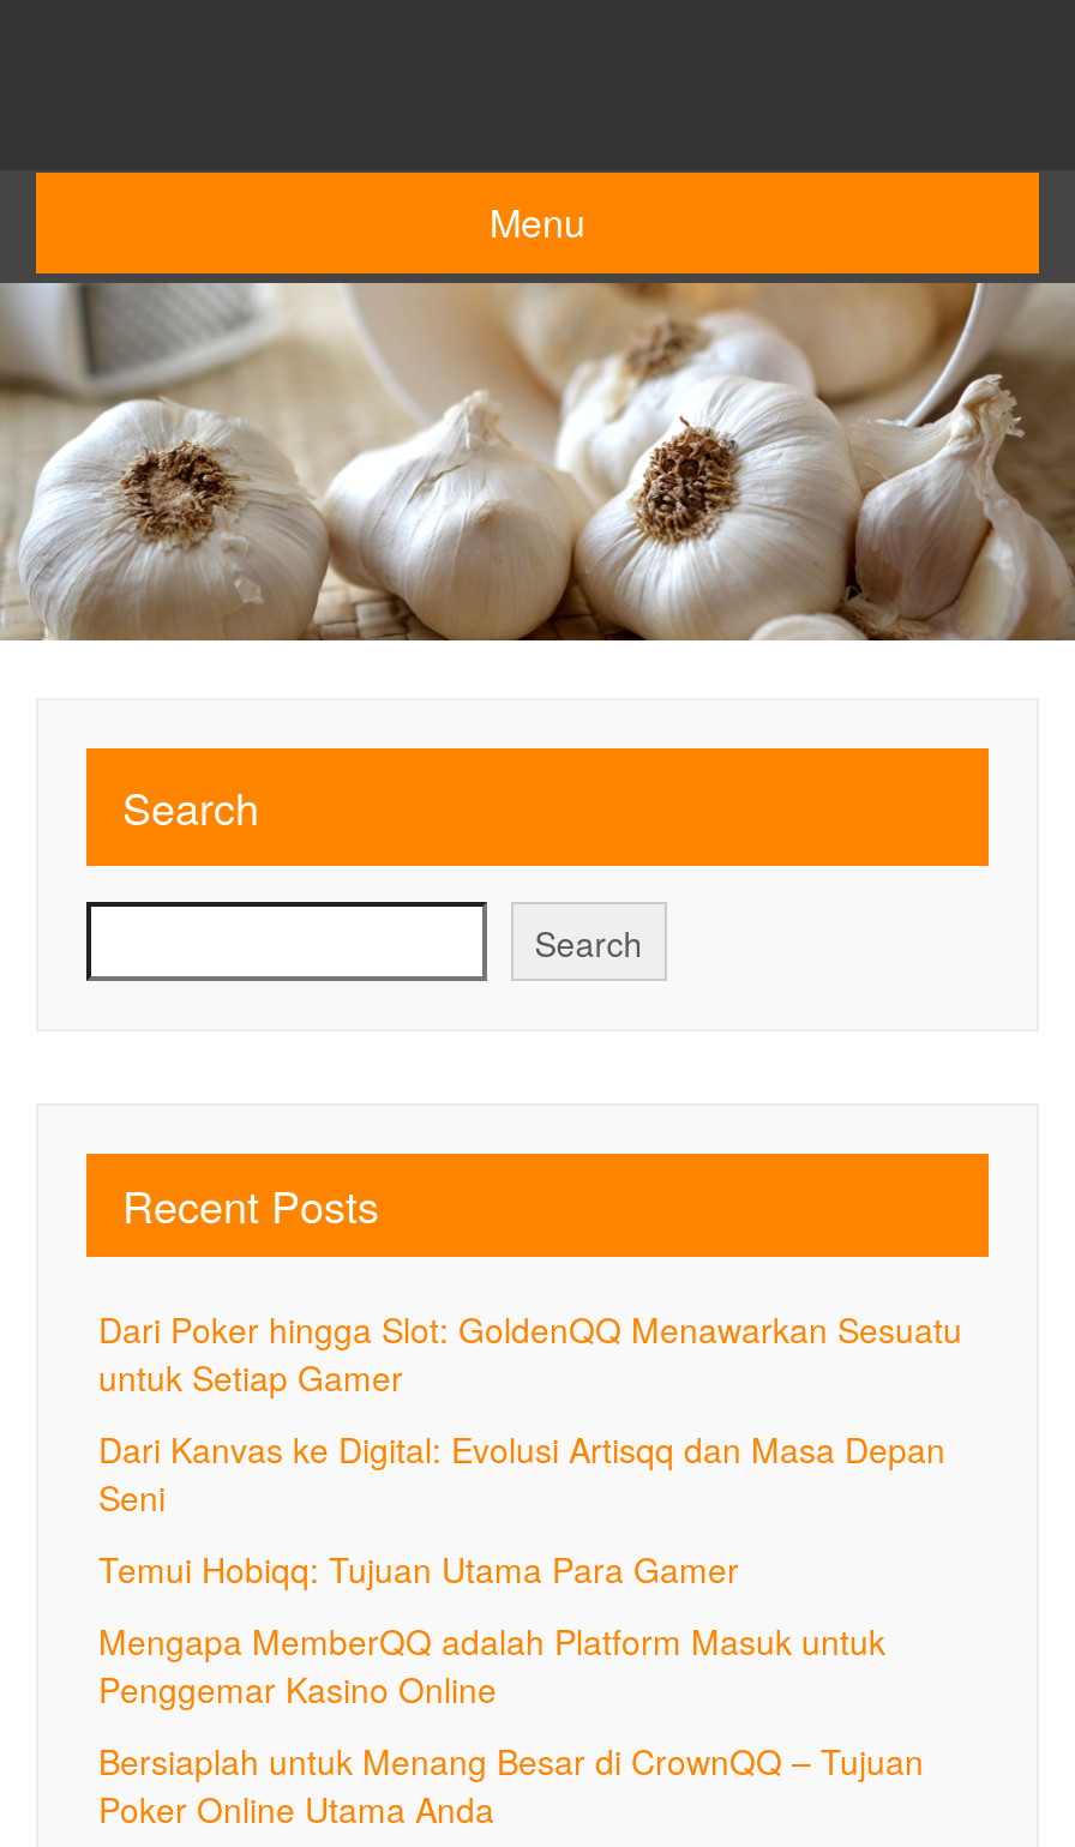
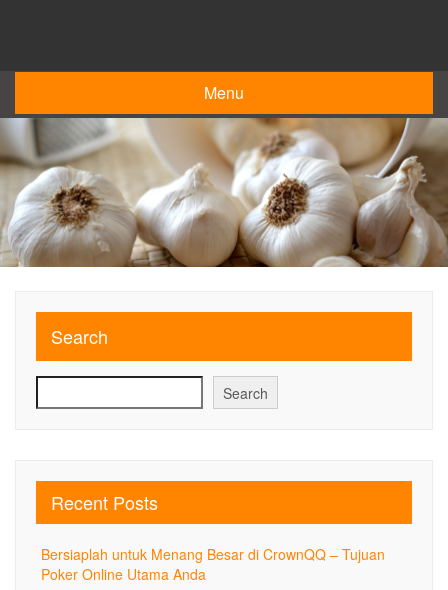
[98,1304,962,1712] Dari Poker hingga Slot: GoldenQQ Menawarkan Sesuatu | untuk Setiap Gamer | Dari Kanvas ke Digital: Evolusi Artisqq dan Masa Depan | Seni | Temui Hobiqq: Tujuan Utama Para Gamer | Mengapa MemberQQ adalah Platform Masuk untuk | Penggemar Kasino Online -> none

